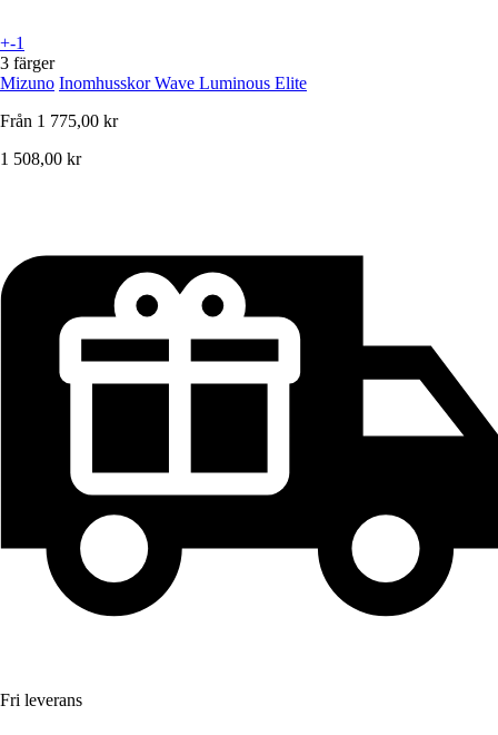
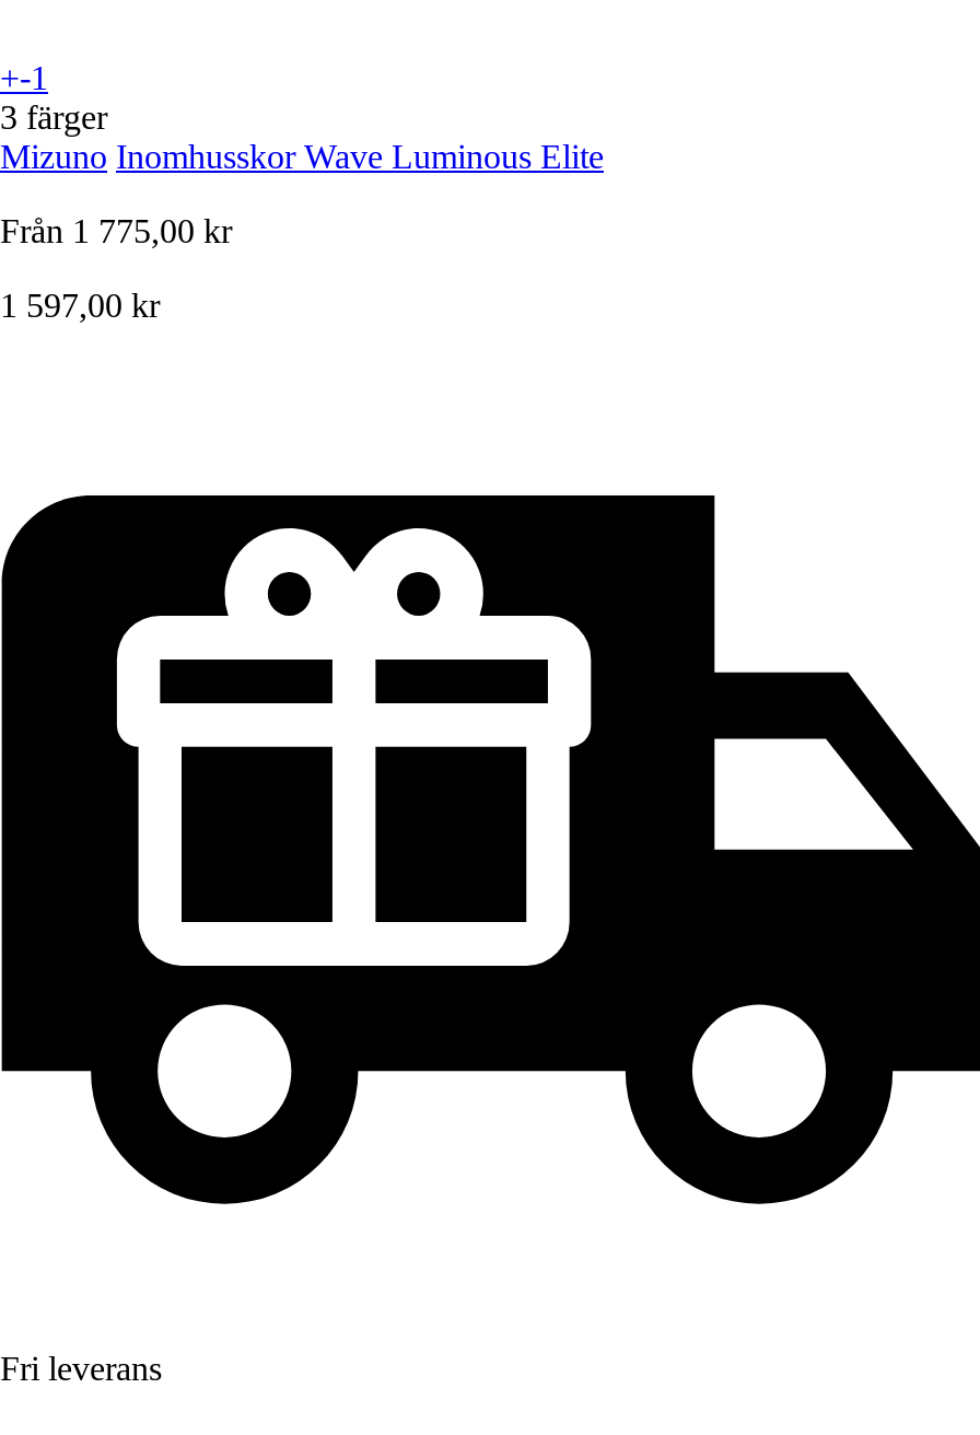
[0,150,81,169] 1 508,00 kr -> [0,287,160,325] 1 597,00 kr

